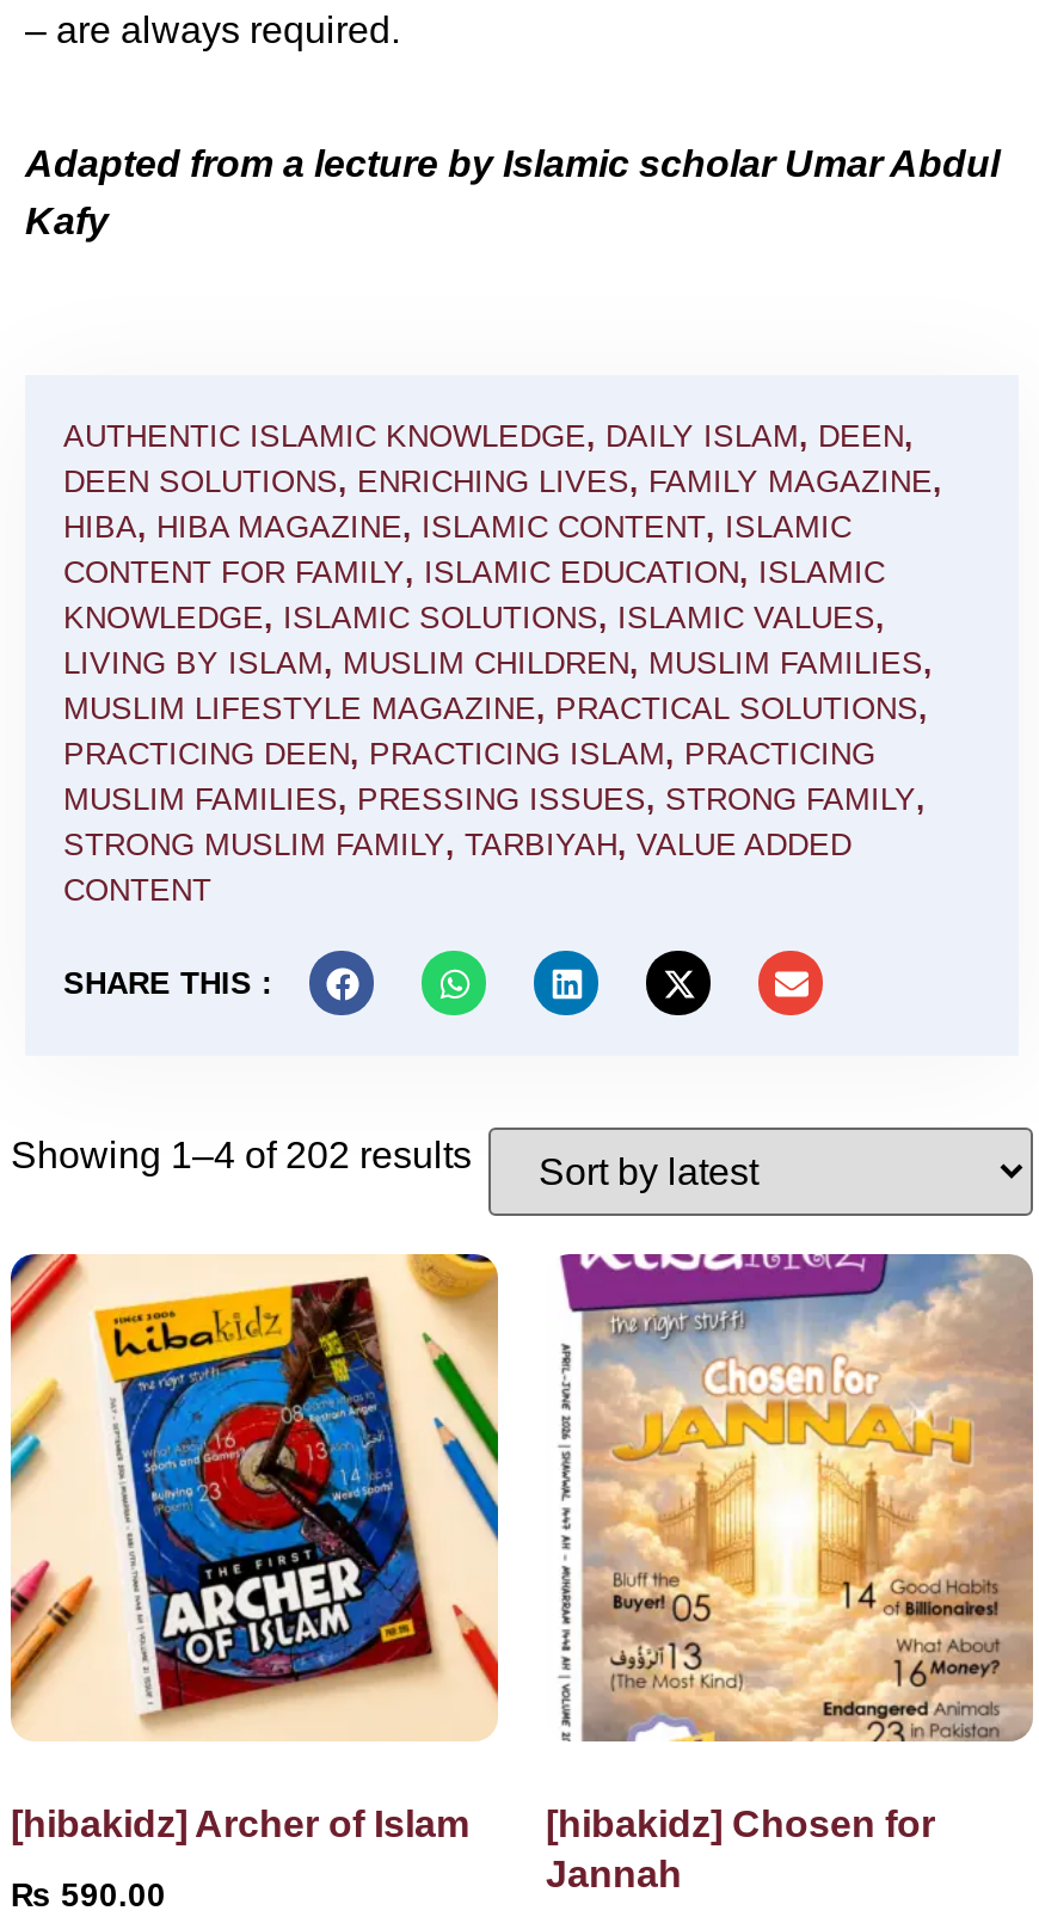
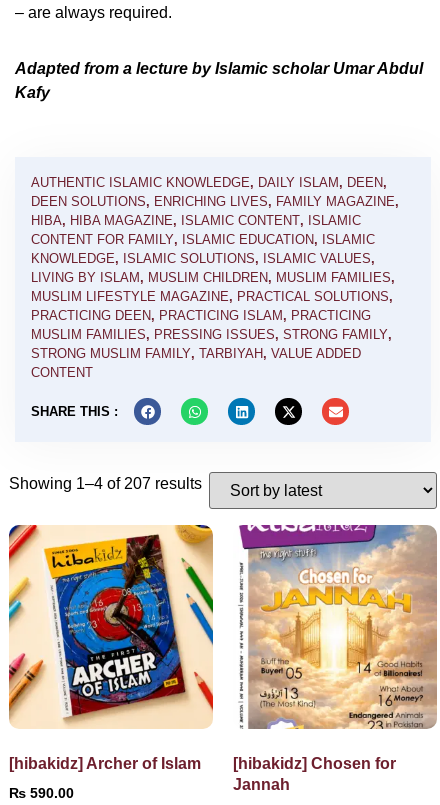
[11,1133,472,1174] Showing 1–4 of 202 results -> [9,474,202,491] Showing 1–4 of 207 results

